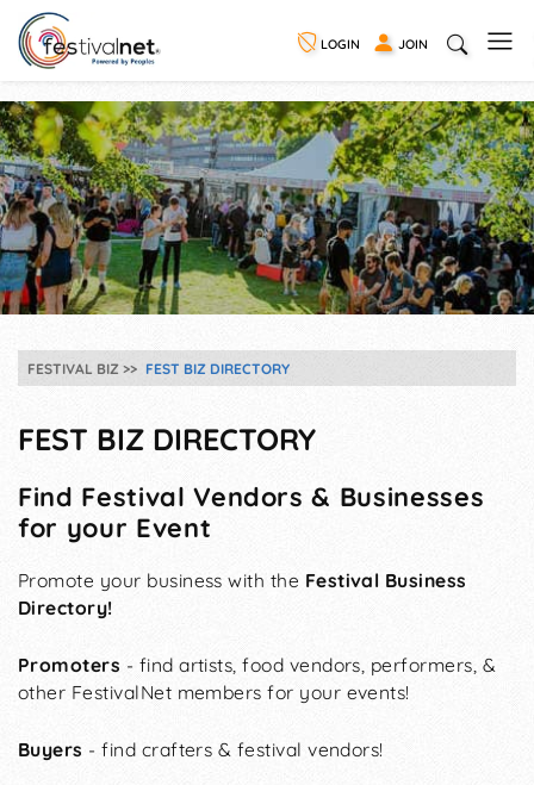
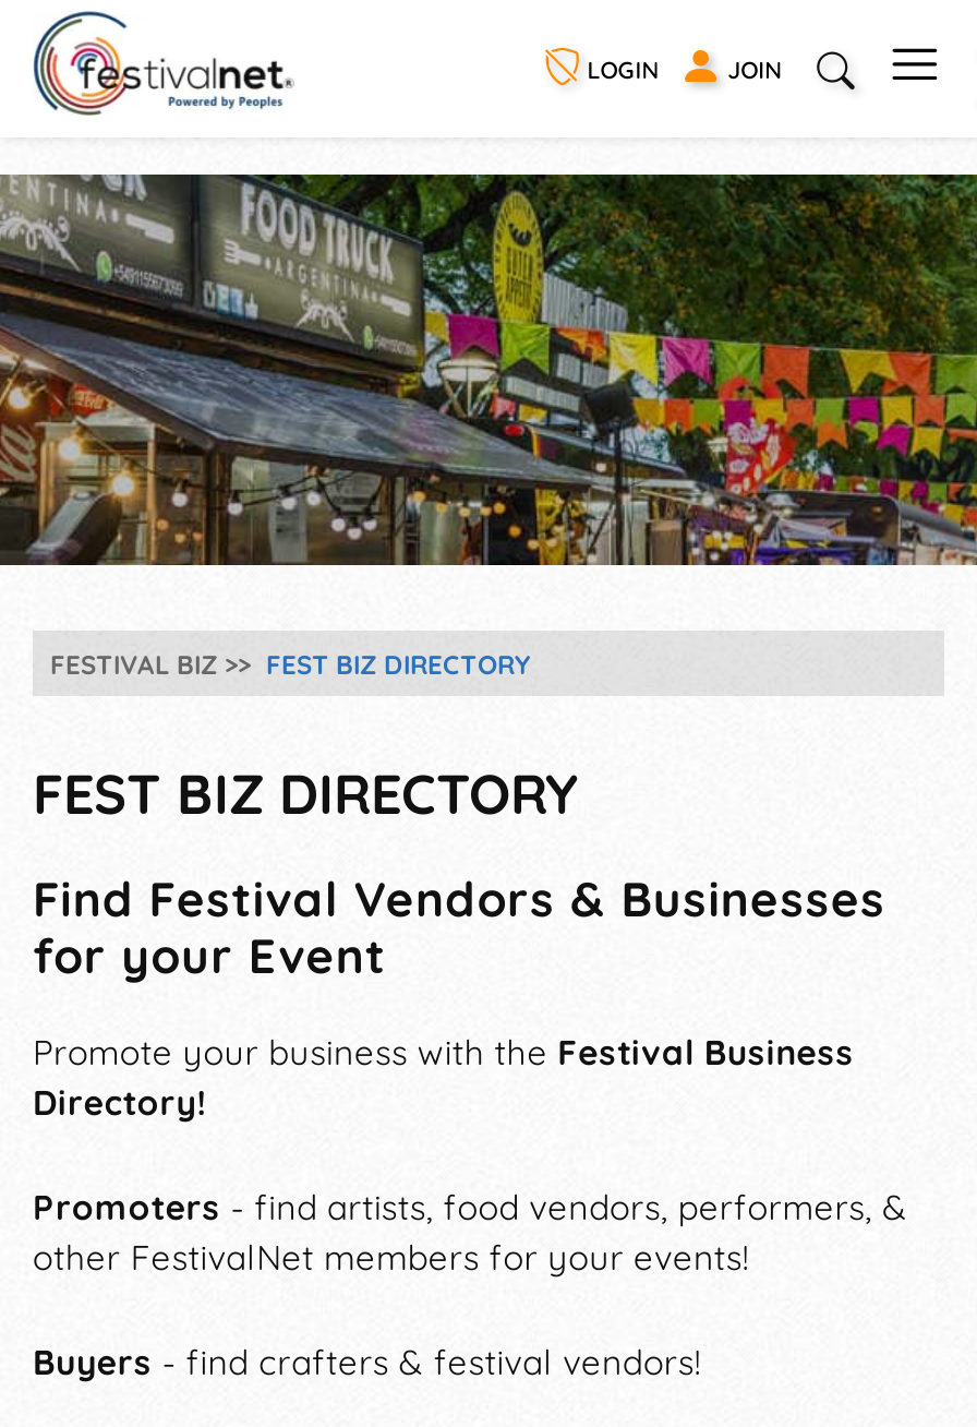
[4,100,530,316] [image] -> [7,172,970,567] [image]

